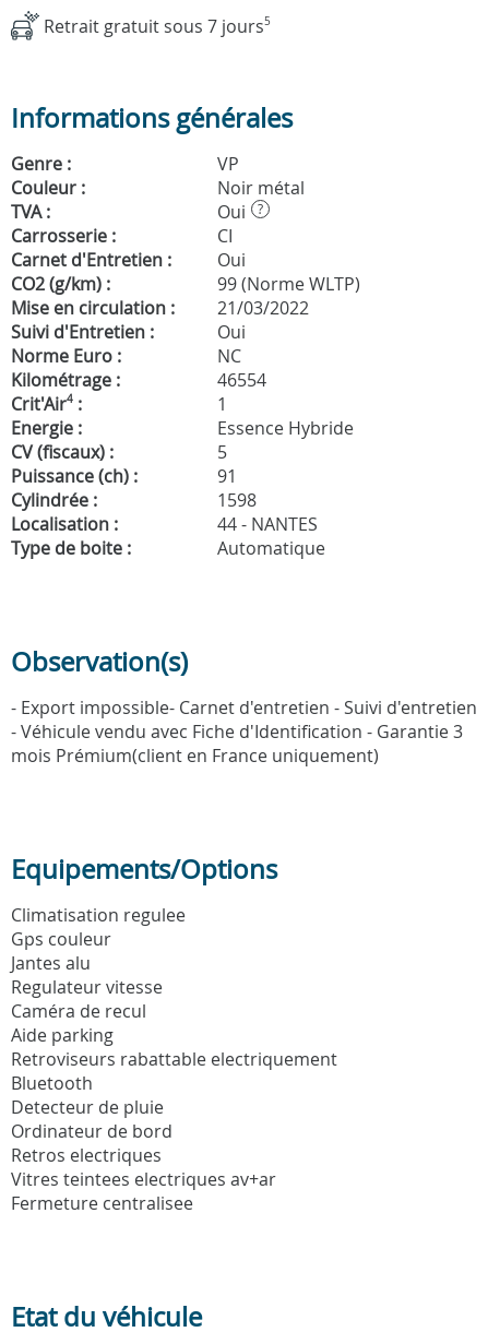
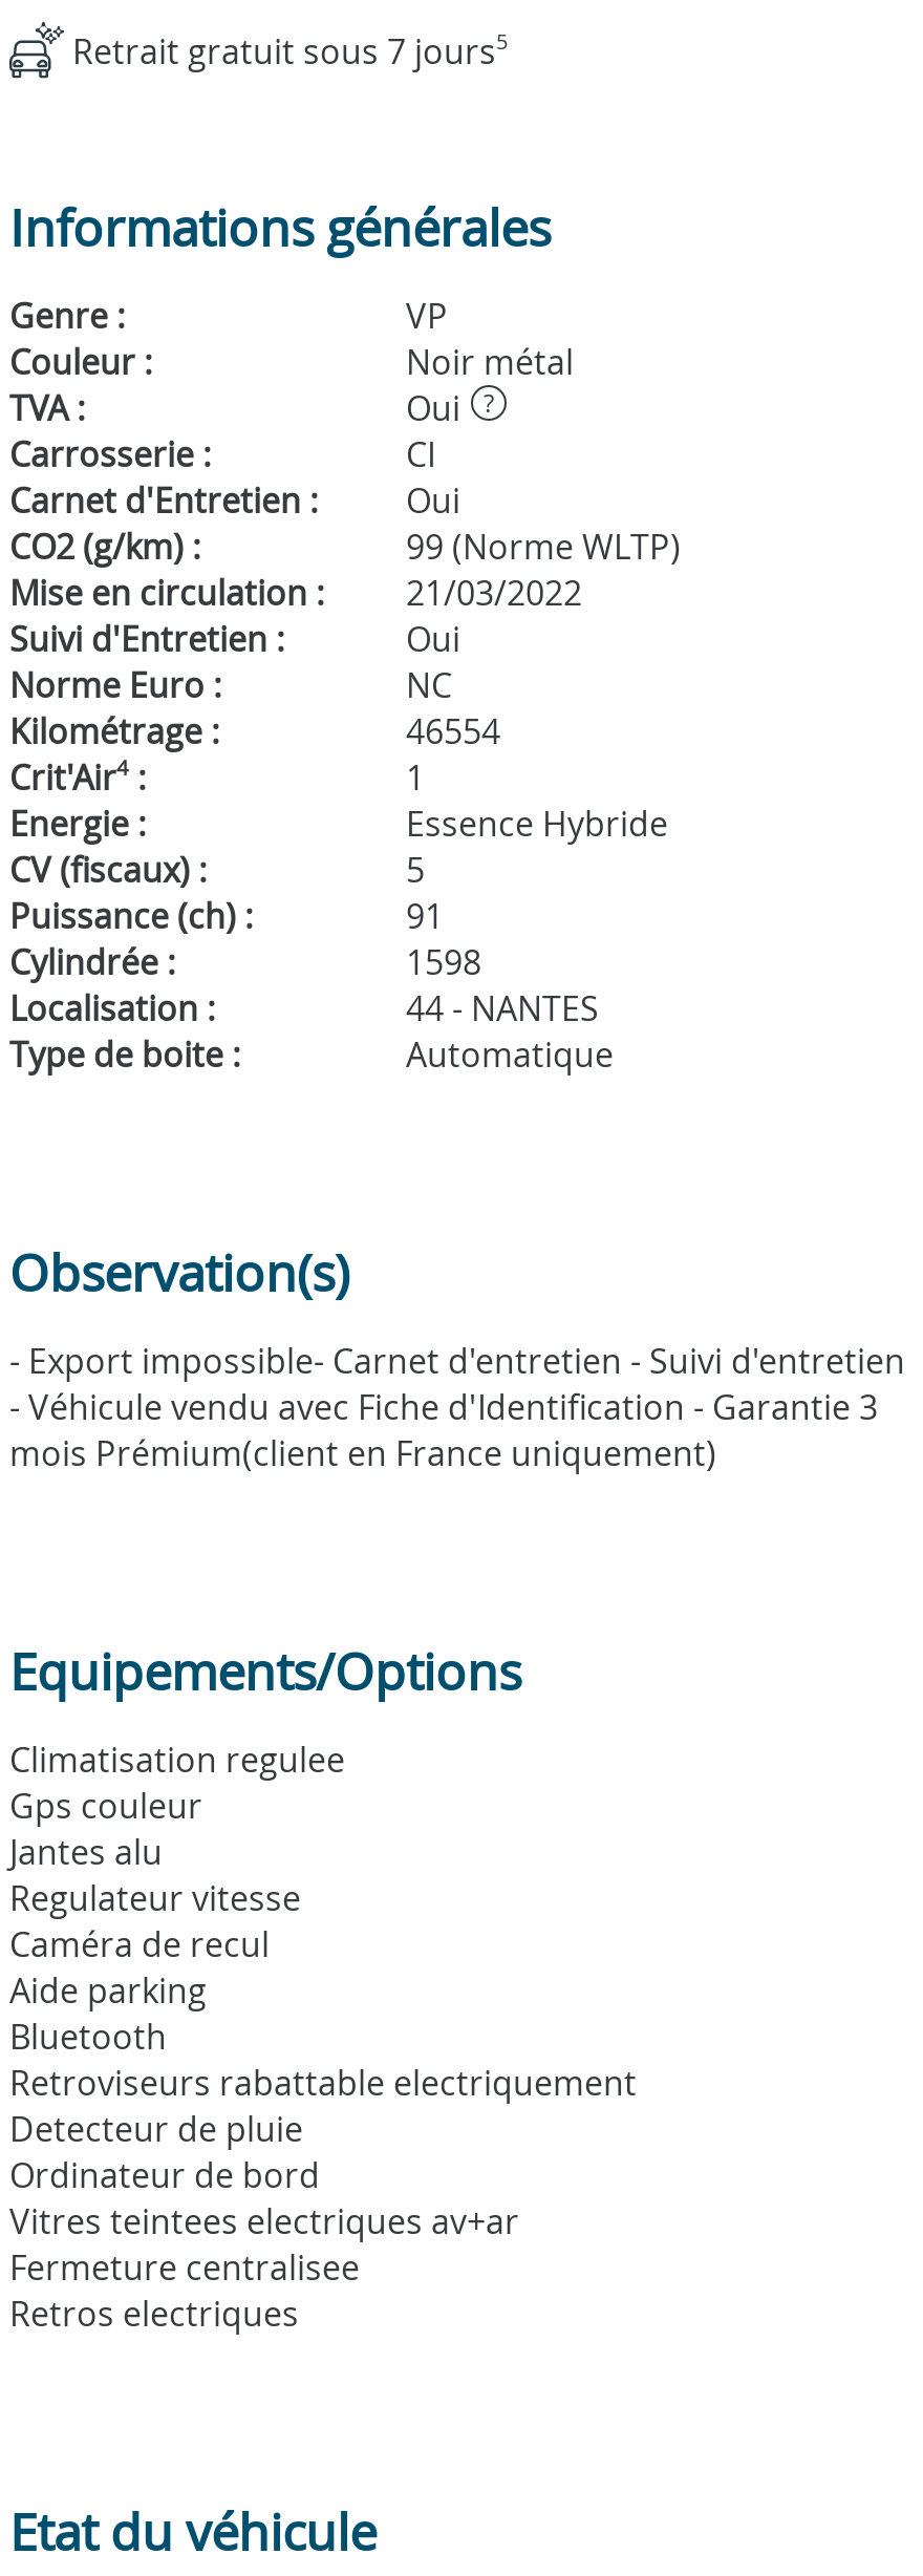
moved [11,1047,337,1071] -> [9,2059,637,2105]: Retroviseurs rabattable electriquement
moved [11,1071,93,1095] -> [9,2013,167,2059]: Bluetooth
moved [11,1143,162,1167] -> [9,2290,299,2336]: Retros electriques
moved [11,1167,276,1215] -> [9,2198,519,2290]: Vitres teintees electriques av+ar | Fermeture centralisee

